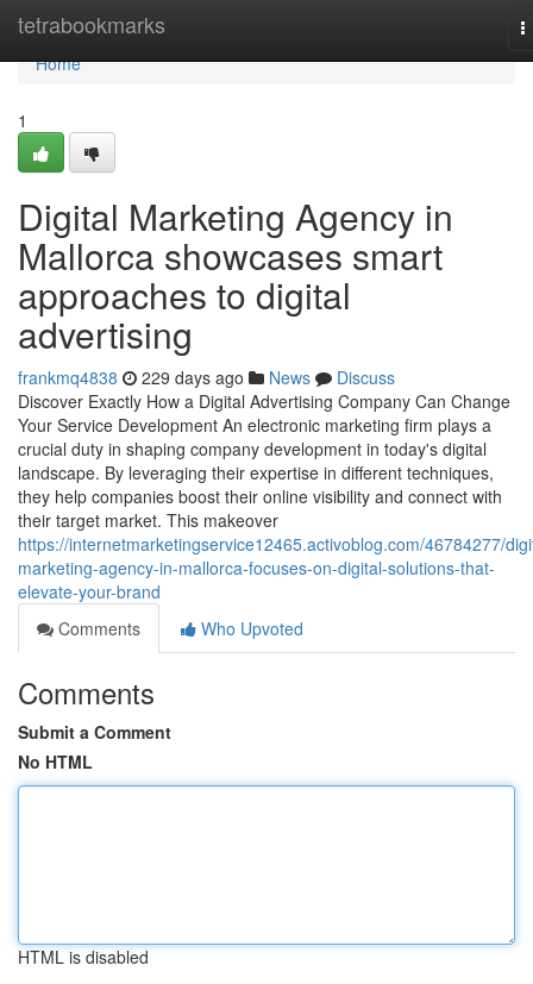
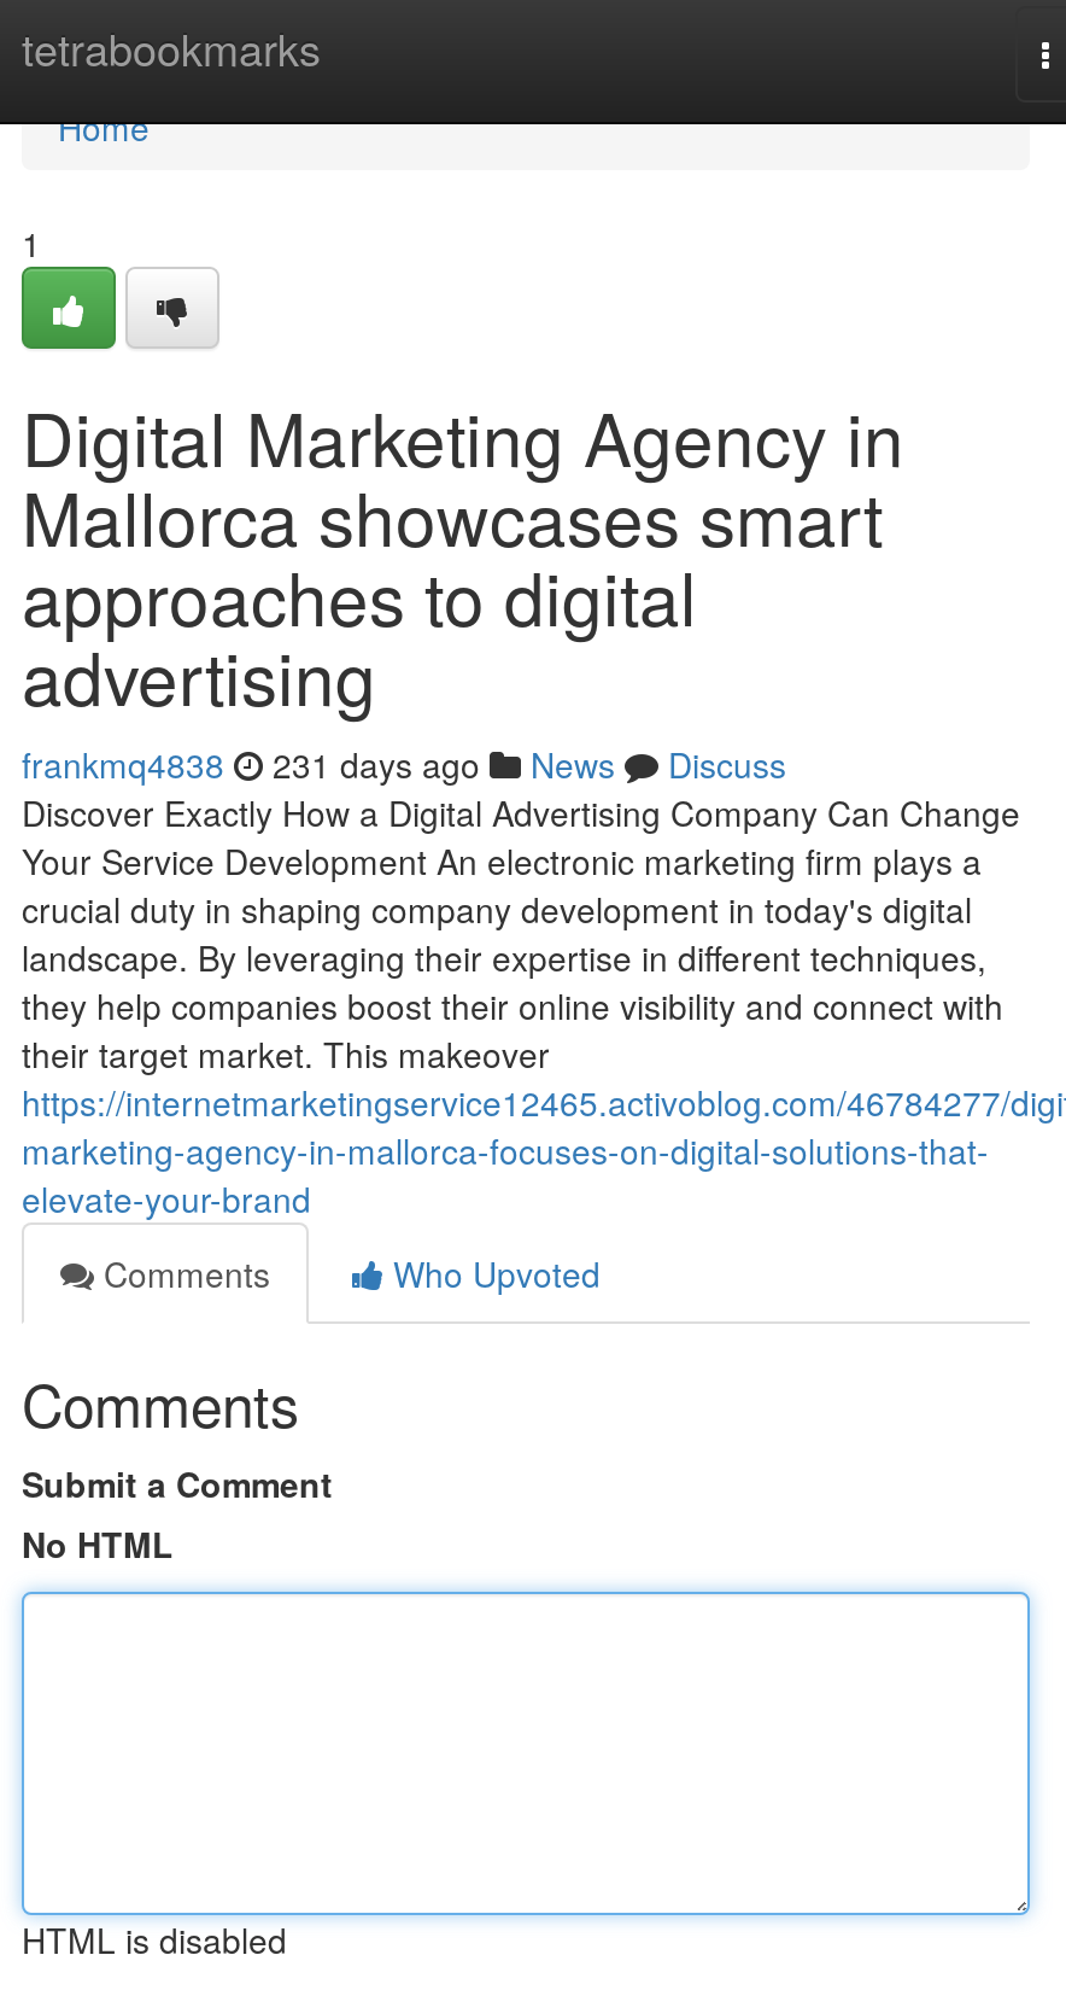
[18,365,395,389] frankmq4838 229 days ago News Discuss -> [22,740,786,788] frankmq4838 231 days ago News Discuss

